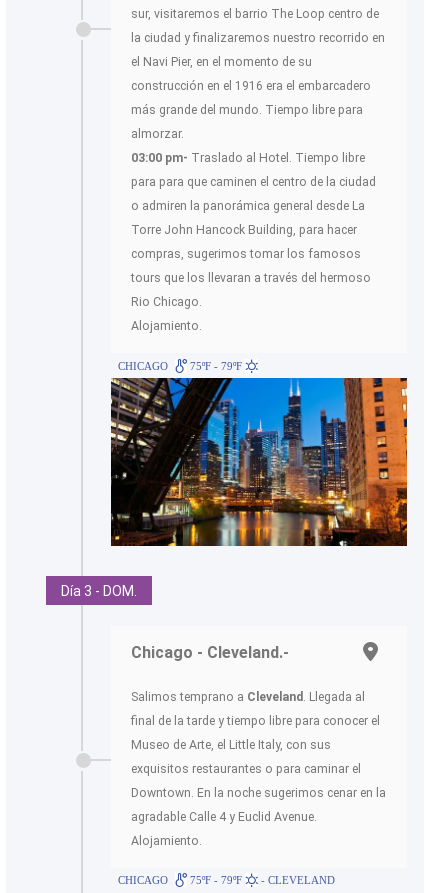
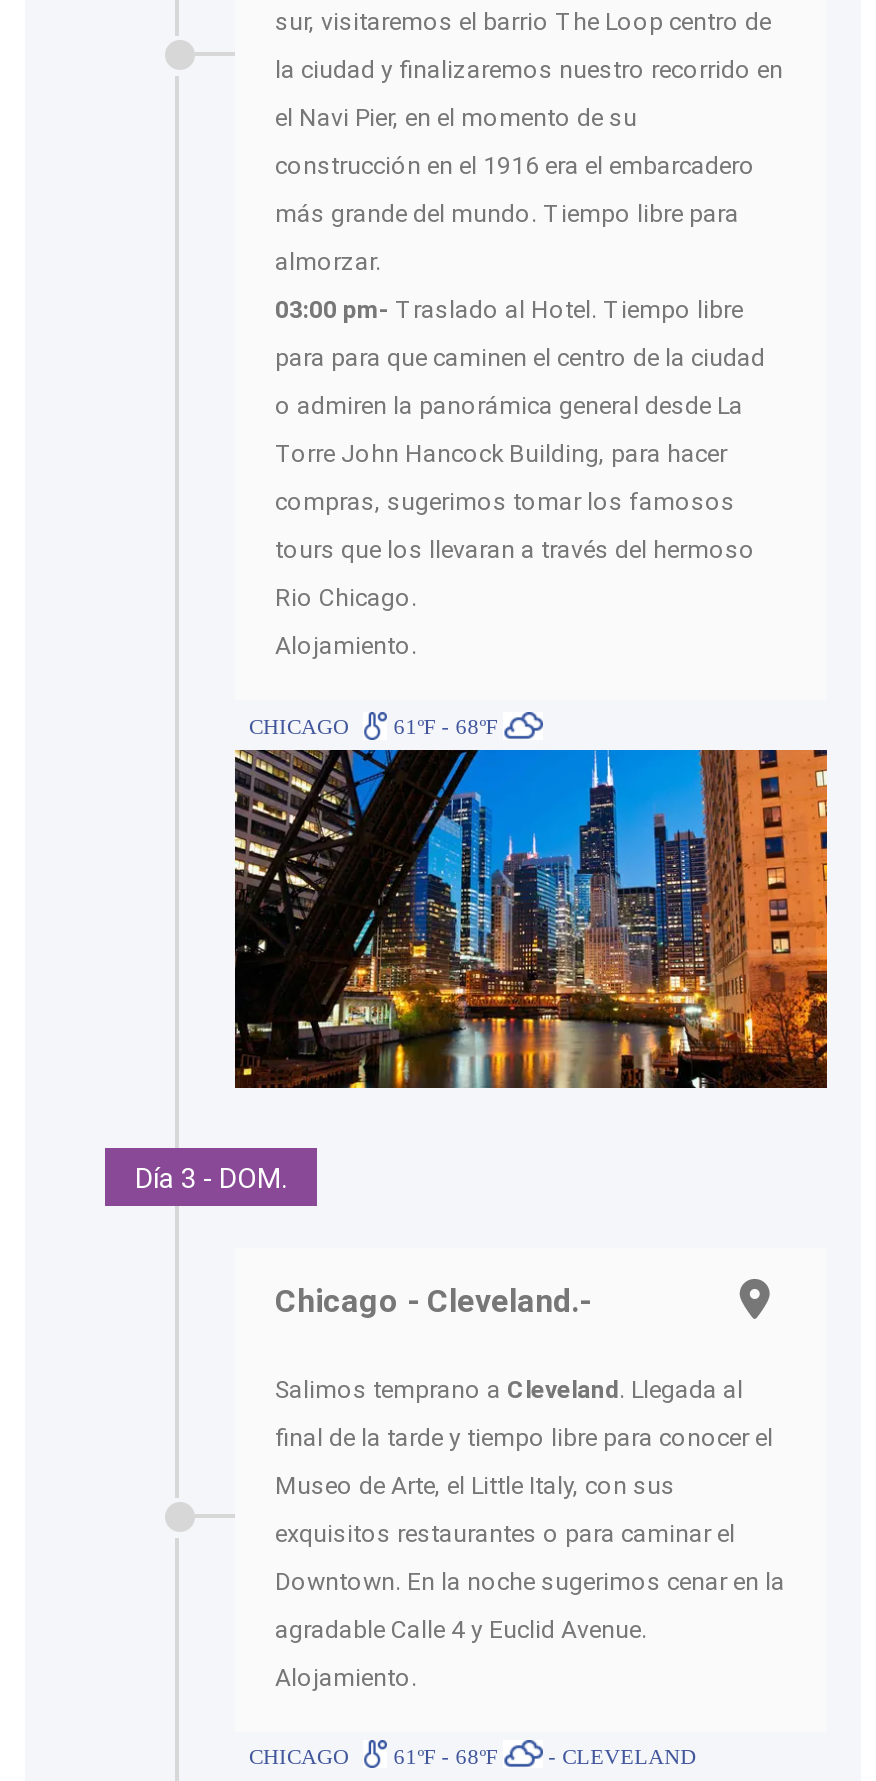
[118,360,245,372] CHICAGO 75ºF - 79ºF -> [249,714,503,738] CHICAGO 61ºF - 68ºF
[118,874,335,886] CHICAGO 75ºF - 79ºF - CLEVELAND -> [249,1743,696,1767] CHICAGO 61ºF - 68ºF - CLEVELAND

